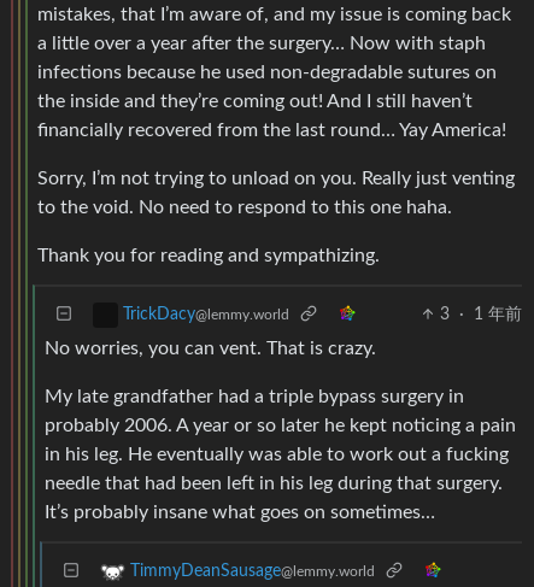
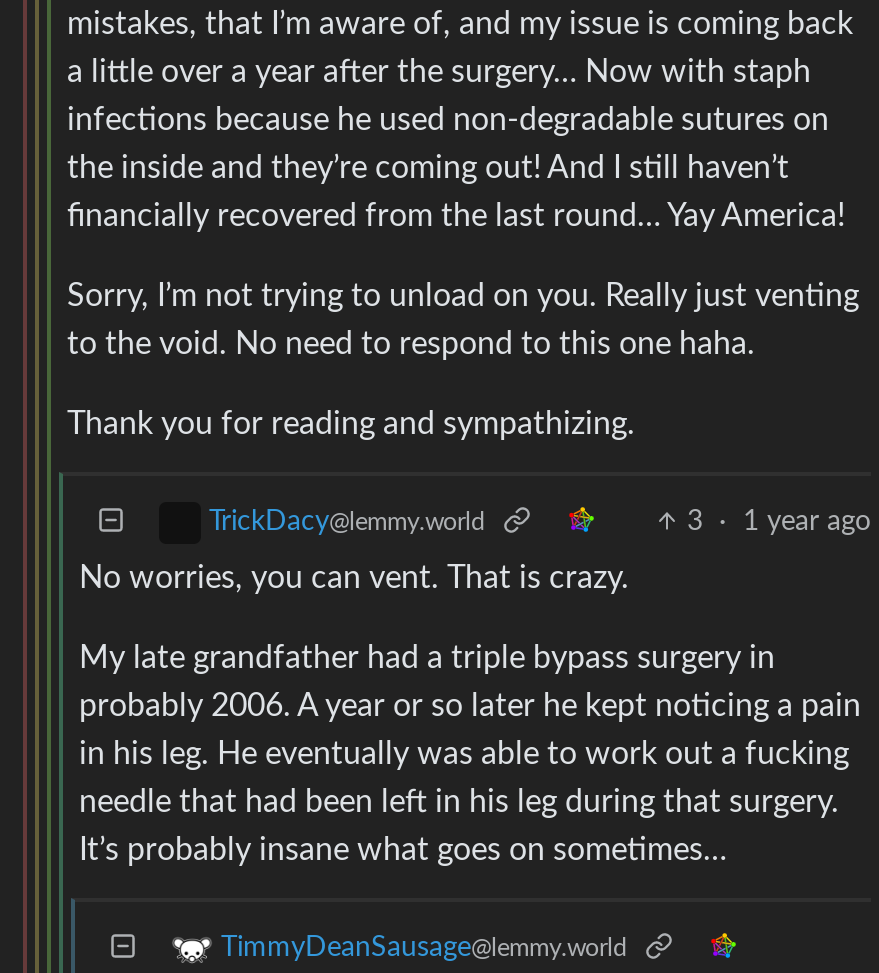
[440,306,522,323] 3 · 1 年前 -> [687,508,871,536] 3 · 1 year ago

